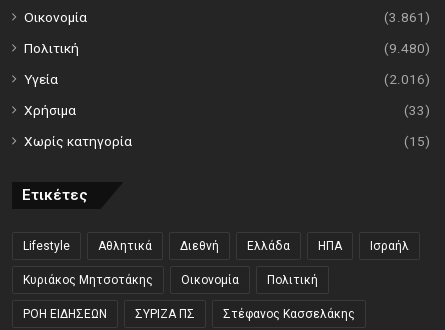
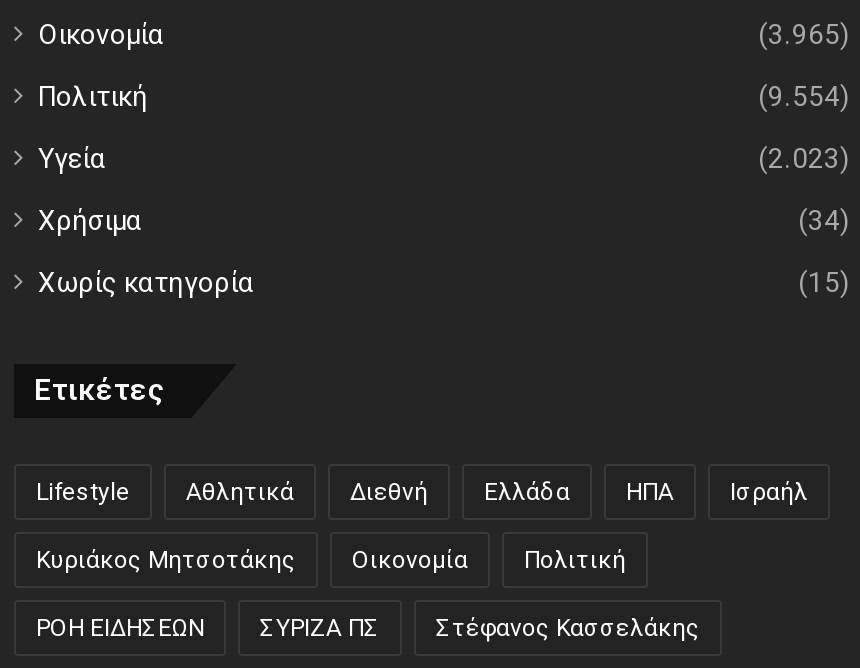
[384,8,430,24] (3.861) -> [758,17,850,49] (3.965)
[384,39,430,55] (9.480) -> [758,79,850,111] (9.554)
[384,70,430,86] (2.016) -> [758,141,850,173] (2.023)
[404,101,430,117] (33) -> [798,203,850,235] (34)

